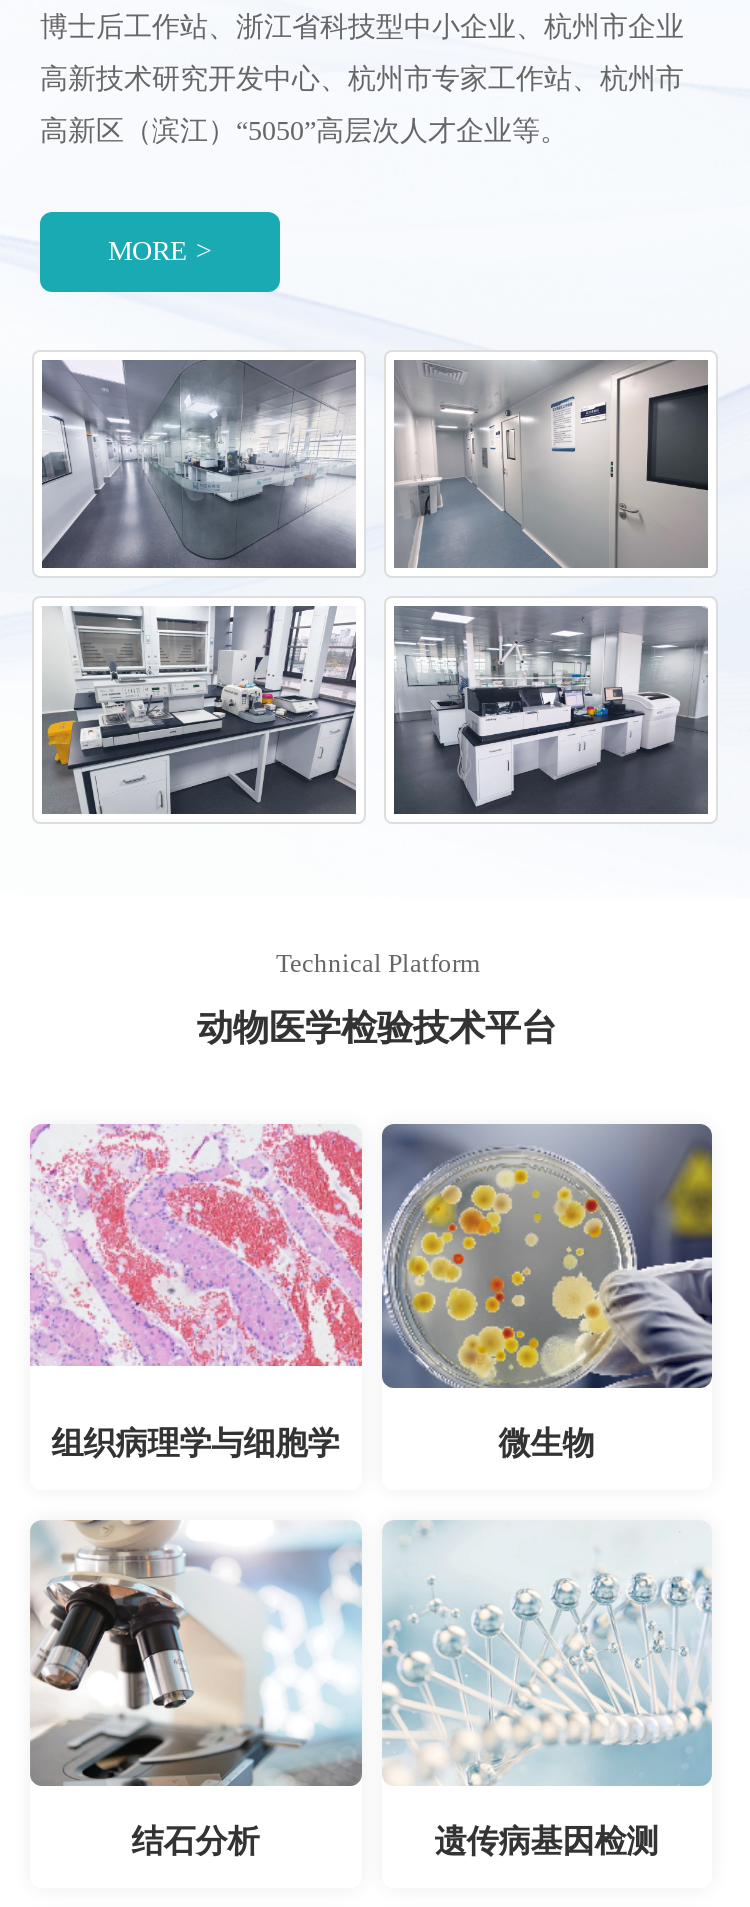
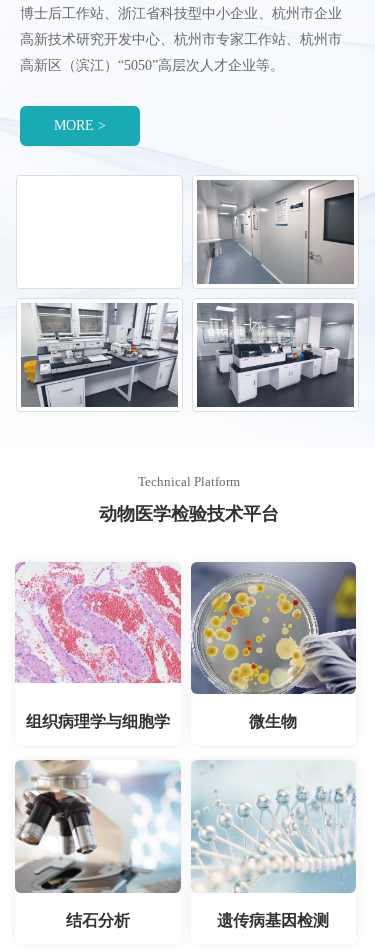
[40,358,358,570] [image] -> none

